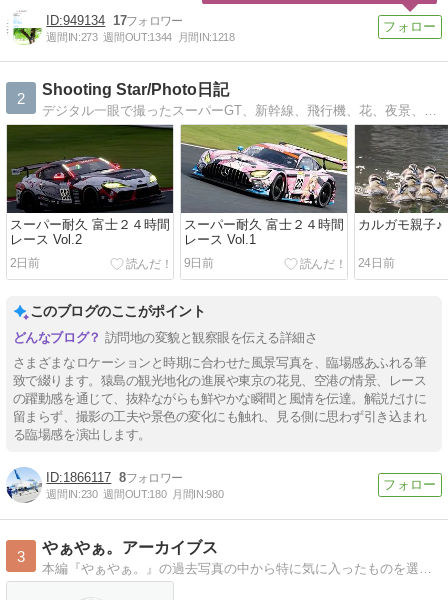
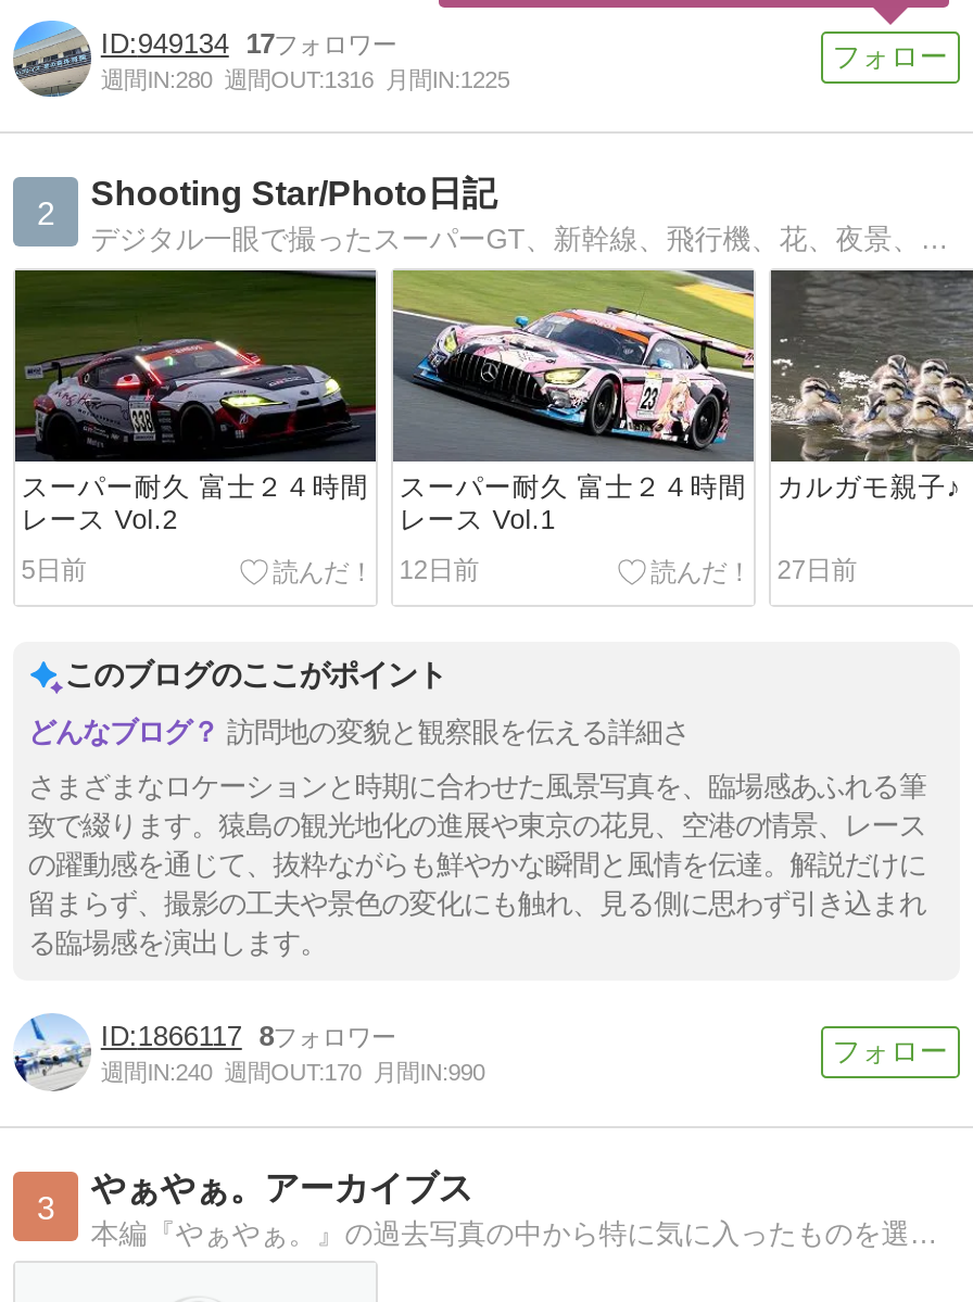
[7,11,234,45] [image] | 週間IN:273 週間OUT:1344 月間IN:1218 -> [13,21,509,99] [image] | 週間IN:280 週間OUT:1316 月間IN:1225
[10,256,40,270] 2日前 -> [21,555,86,586] 5日前
[184,256,214,270] 9日前 -> [399,555,478,586] 12日前
[358,256,394,270] 24日前 -> [777,555,856,586] 27日前
[46,488,223,500] 週間IN:230 週間OUT:180 月間IN:980 -> [101,1060,485,1086] 週間IN:240 週間OUT:170 月間IN:990

